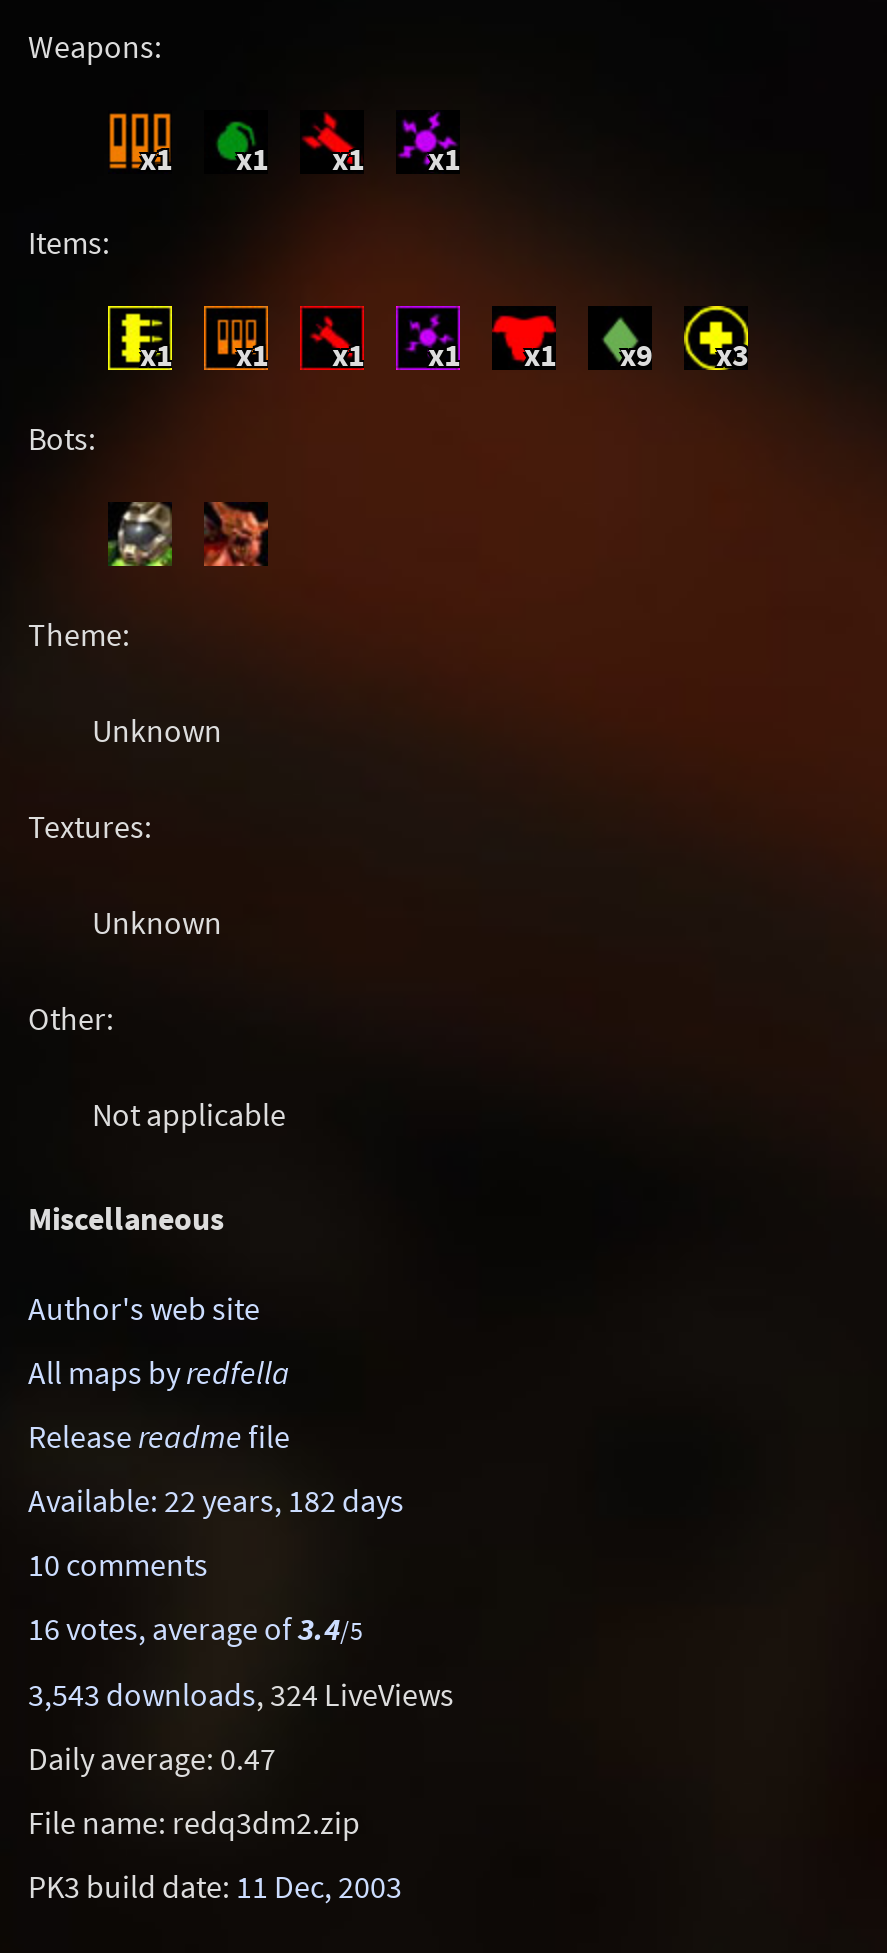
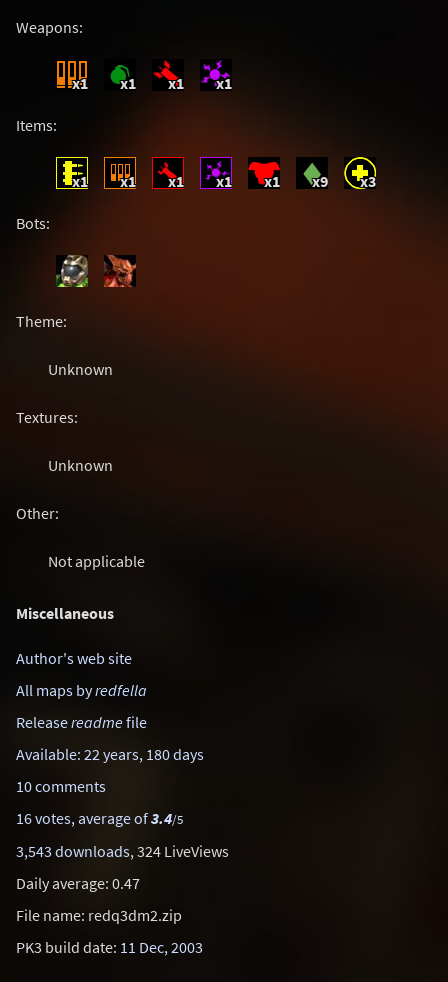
[28,1480,404,1520] Available: 22 years, 182 days -> [16,744,204,764] Available: 22 years, 180 days

